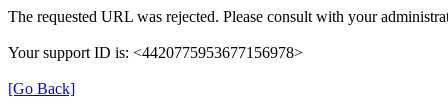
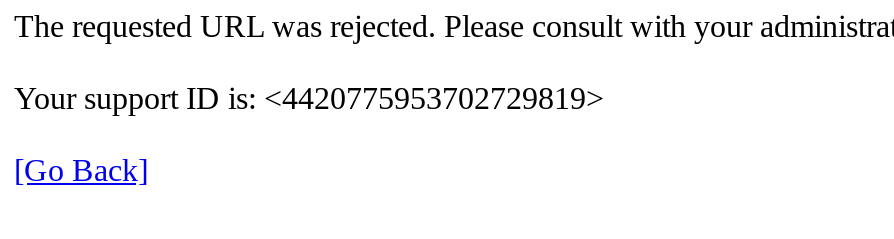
[8,44,303,61] Your support ID is: <4420775953677156978> -> [14,81,604,115] Your support ID is: <4420775953702729819>

